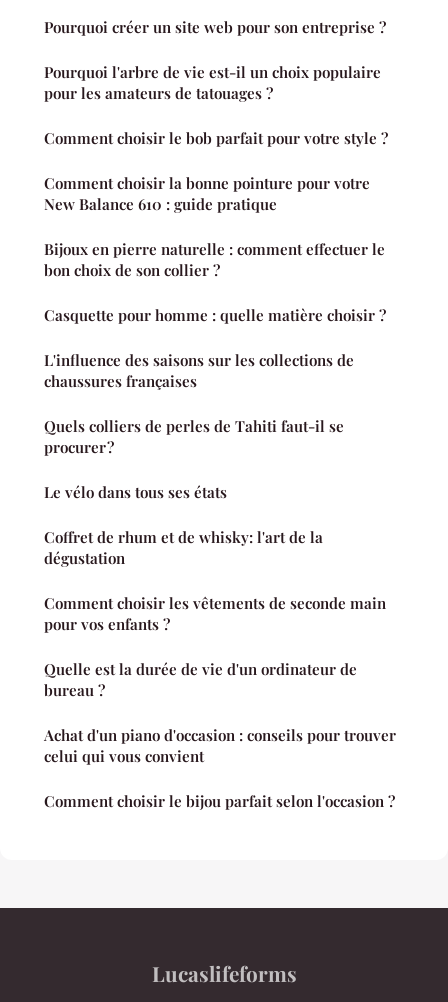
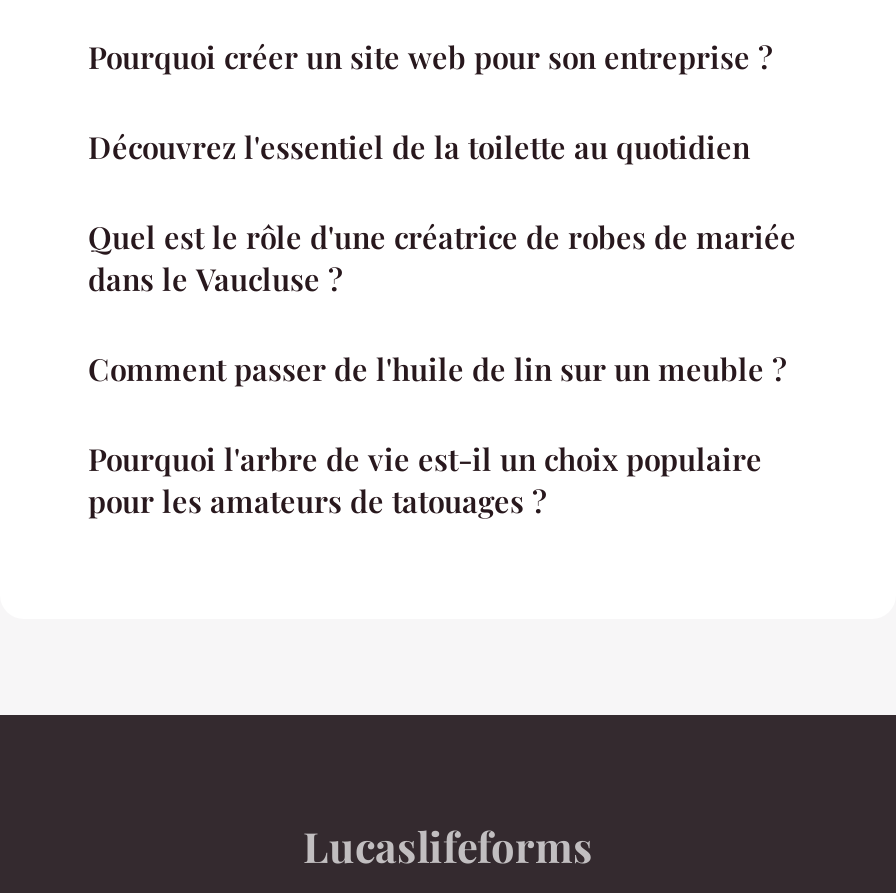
none -> [88,127,796,389] Découvrez l'essentiel de la toilette au quotidien | Quel est le rôle d'une créatrice de robes de mariée | dans le Vaucluse ? | Comment passer de l'huile de lin sur un meuble ?
moved [44,62,381,103] -> [88,439,762,521]: Pourquoi l'arbre de vie est-il un choix populaire | pour les amateurs de tatouages ?
[44,128,396,811] Comment choisir le bob parfait pour votre style ? | Comment choisir la bonne pointure pour votre | New Balance 610 : guide pratique | Bijoux en pierre naturelle : comment effectuer le | bon choix de son collier ? | Casquette pour homme : quelle matière choisir ? | L'influence des saisons sur les collections de | chaussures françaises | Quels colliers de perles de Tahiti faut-il se | procurer ? | Le vélo dans tous ses états | Coffret de rhum et de whisky: l'art de la | dégustation | Comment choisir les vêtements de seconde main | pour vos enfants ? | Quelle est la durée de vie d'un ordinateur de | bureau ? | Achat d'un piano d'occasion : conseils pour trouver | celui qui vous convient | Comment choisir le bijou parfait selon l'occasion ? -> none

